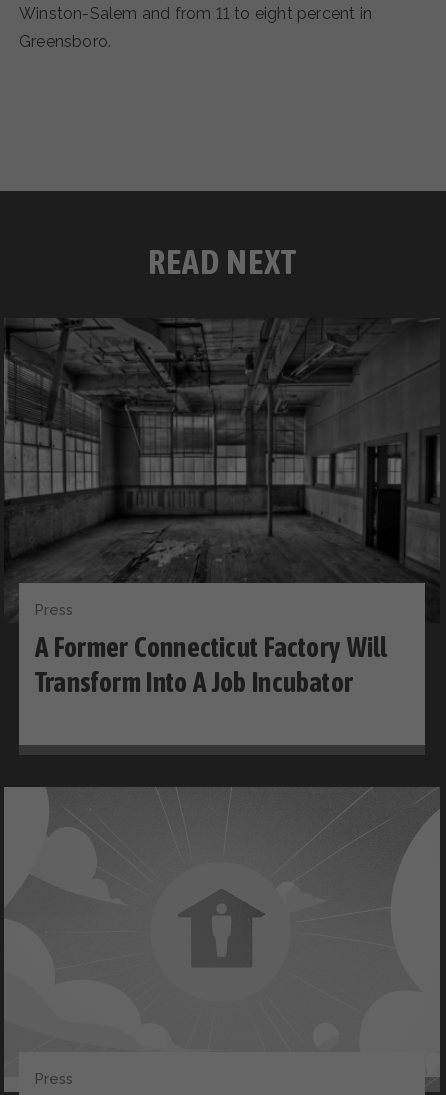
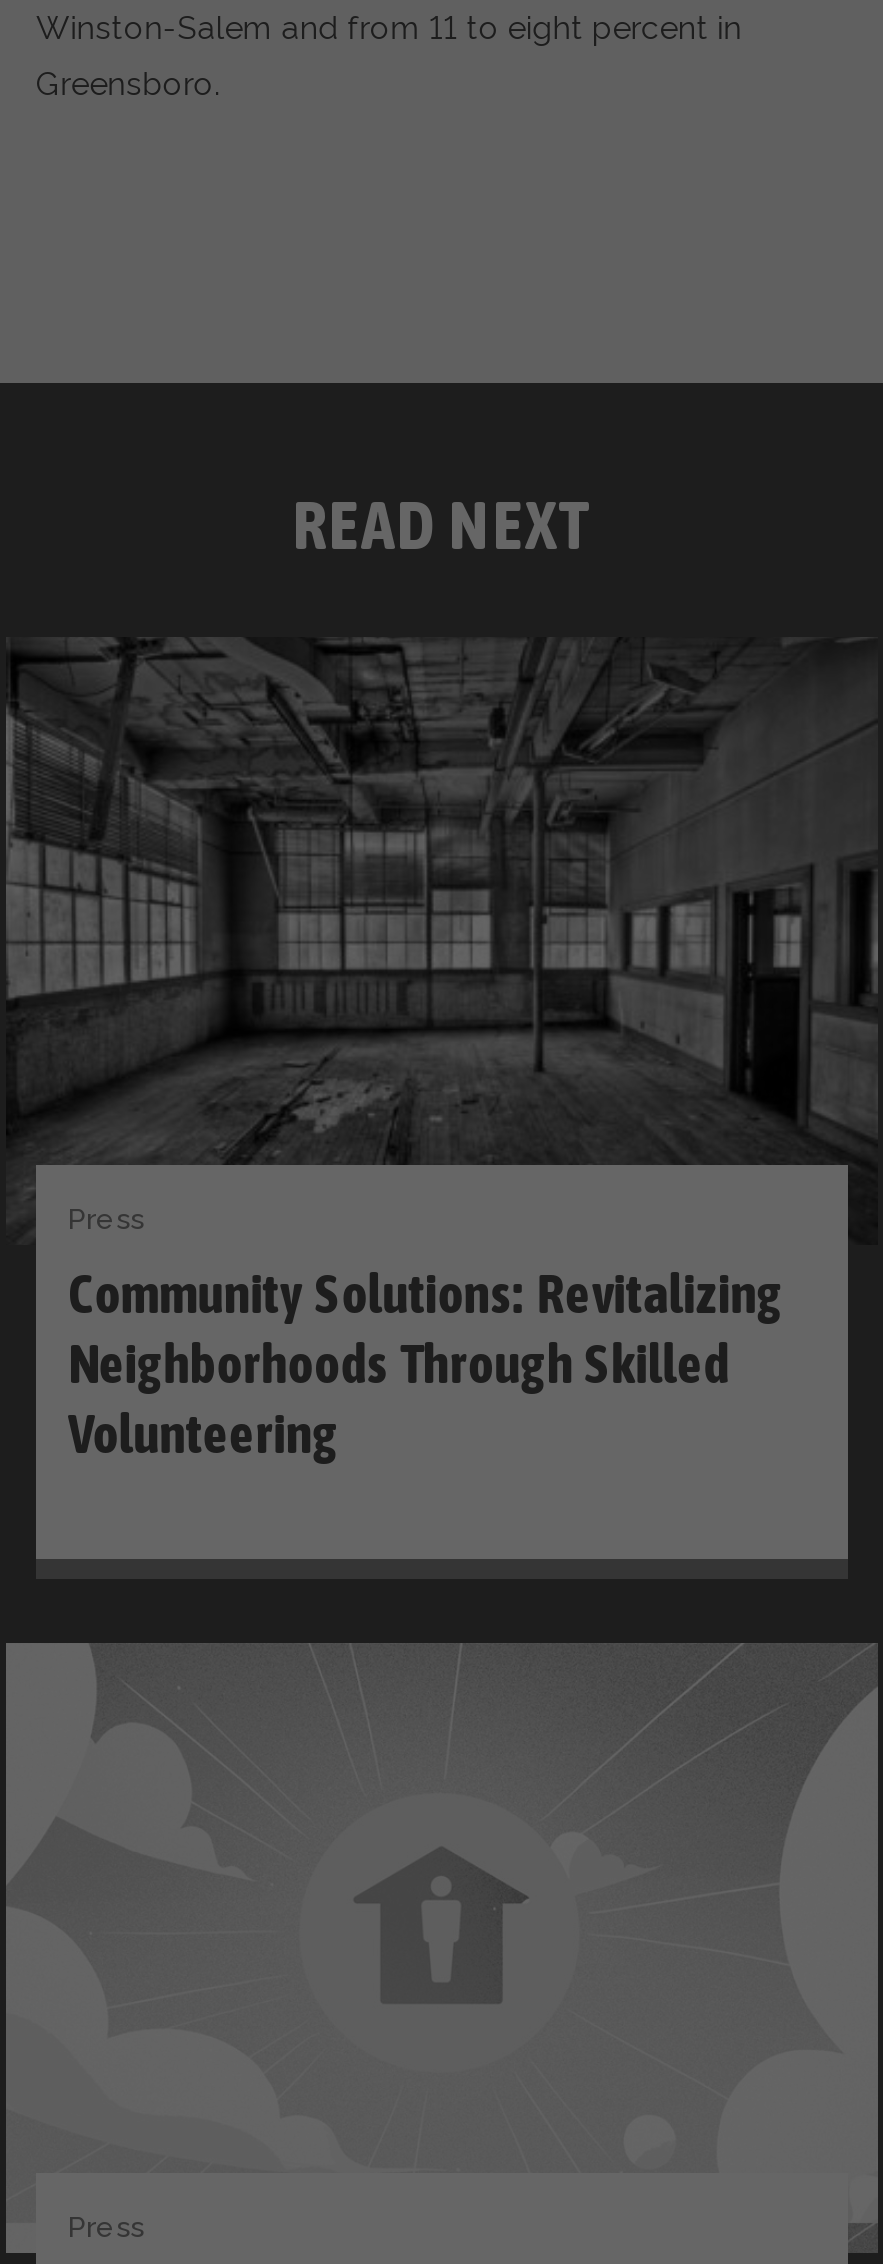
[35,632,388,698] A Former Connecticut Factory Will | Transform Into A Job Incubator -> [68,1263,783,1465] Community Solutions: Revitalizing | Neighborhoods Through Skilled | Volunteering

